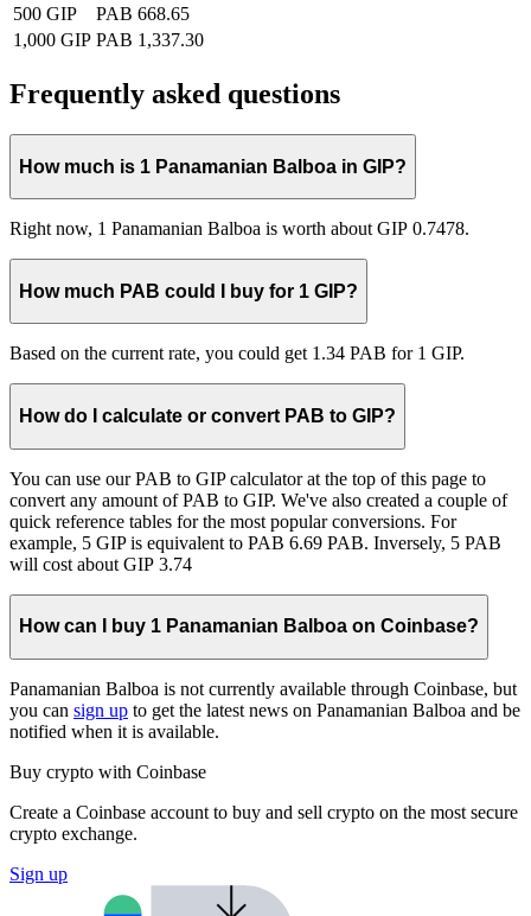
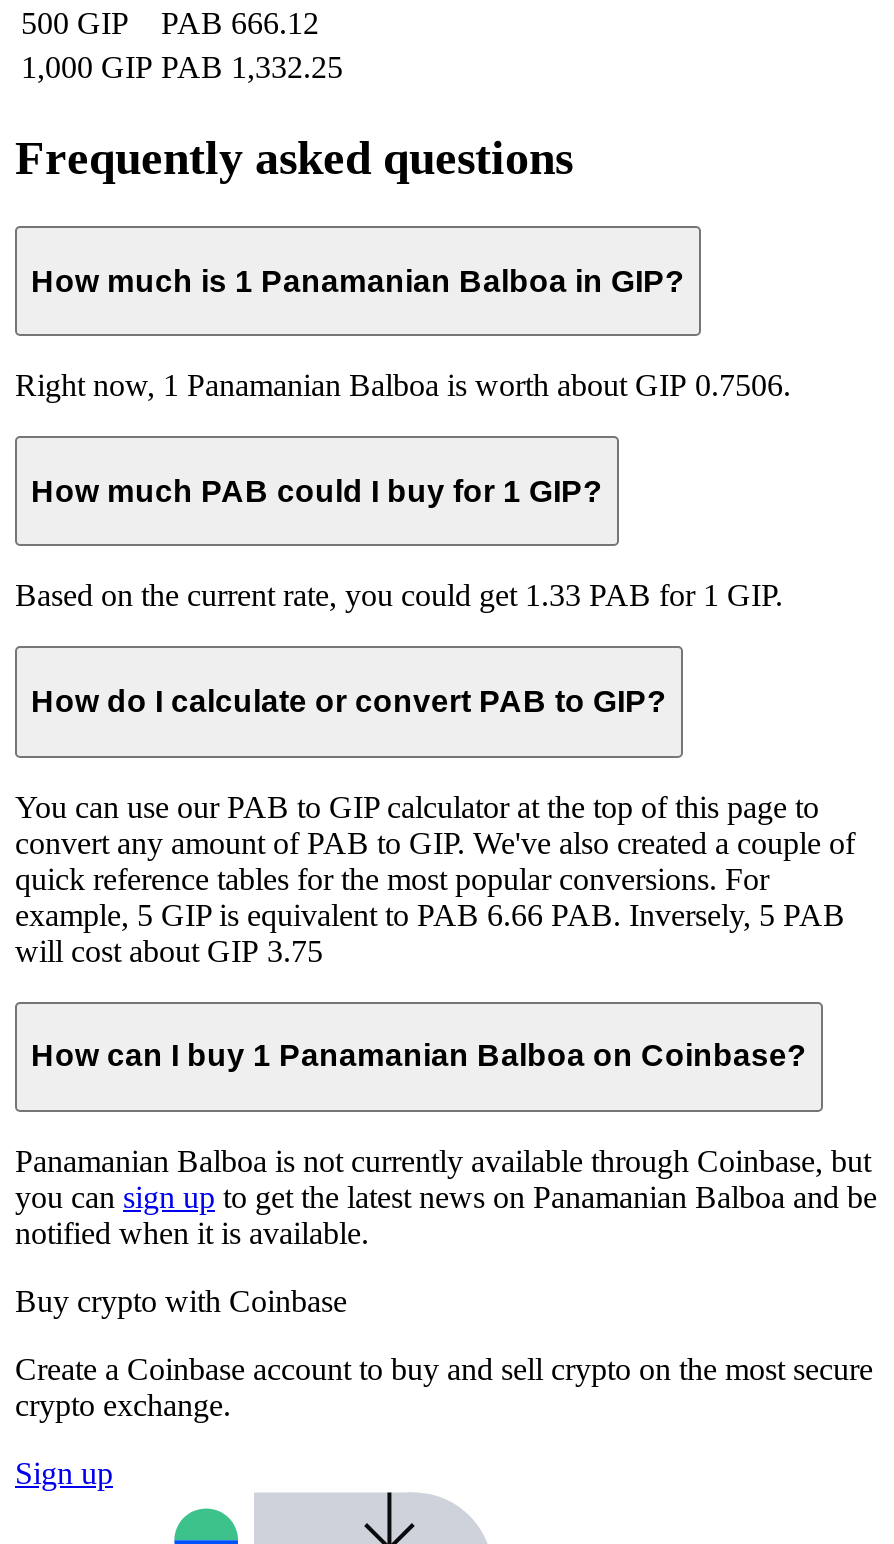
[13,4,190,24] 500 GIP PAB 668.65 -> [21,6,319,40] 500 GIP PAB 666.12
[13,30,204,50] 1,000 GIP PAB 1,337.30 -> [21,50,343,84] 1,000 GIP PAB 1,332.25
[9,219,469,239] Right now, 1 Panamanian Balboa is worth about GIP 0.7478. -> [15,368,791,402] Right now, 1 Panamanian Balboa is worth about GIP 0.7506.
[9,343,465,364] Based on the current rate, you could get 1.34 PAB for 1 GIP. -> [15,579,783,613] Based on the current rate, you could get 1.33 PAB for 1 GIP.
[9,532,501,552] example, 5 GIP is equivalent to PAB 6.69 PAB. Inversely, 5 PAB -> [15,897,845,931] example, 5 GIP is equivalent to PAB 6.66 PAB. Inversely, 5 PAB
[9,554,192,574] will cost about GIP 3.74 -> [15,933,323,967] will cost about GIP 3.75

